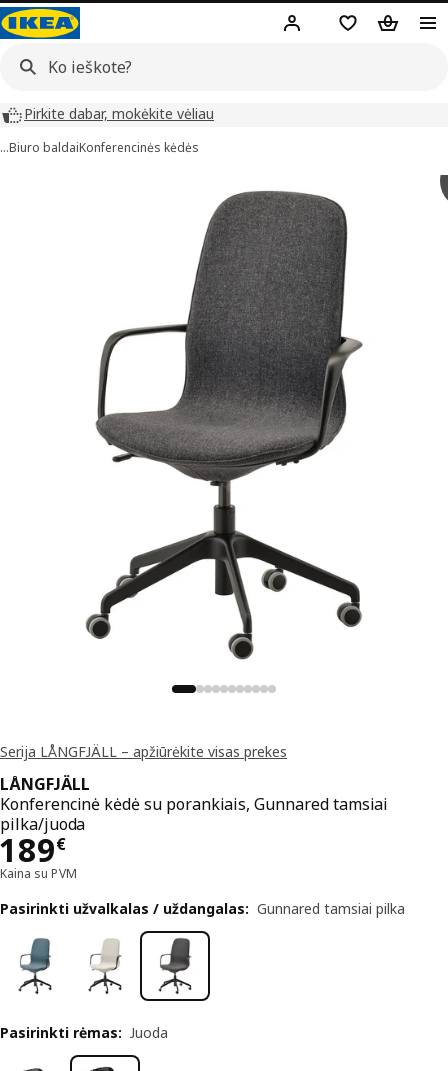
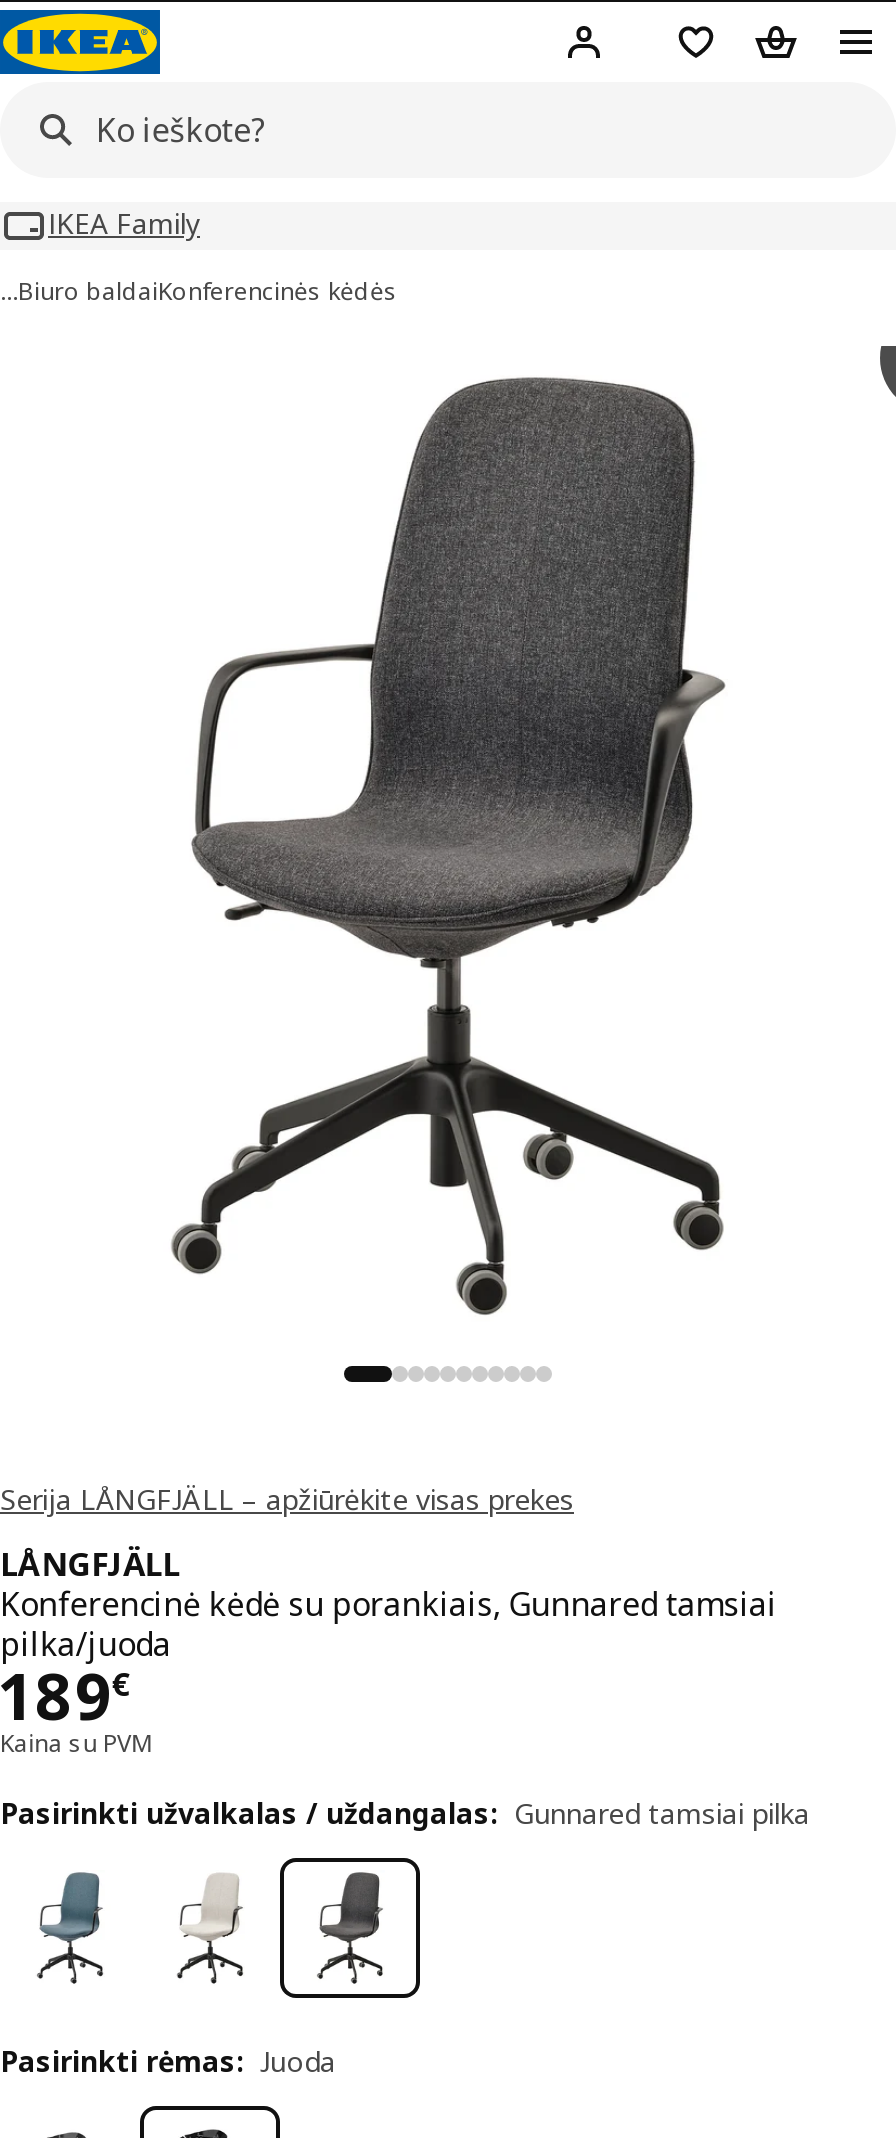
[24,104,214,123] Pirkite dabar, mokėkite vėliau -> [48,204,200,242] IKEA Family

